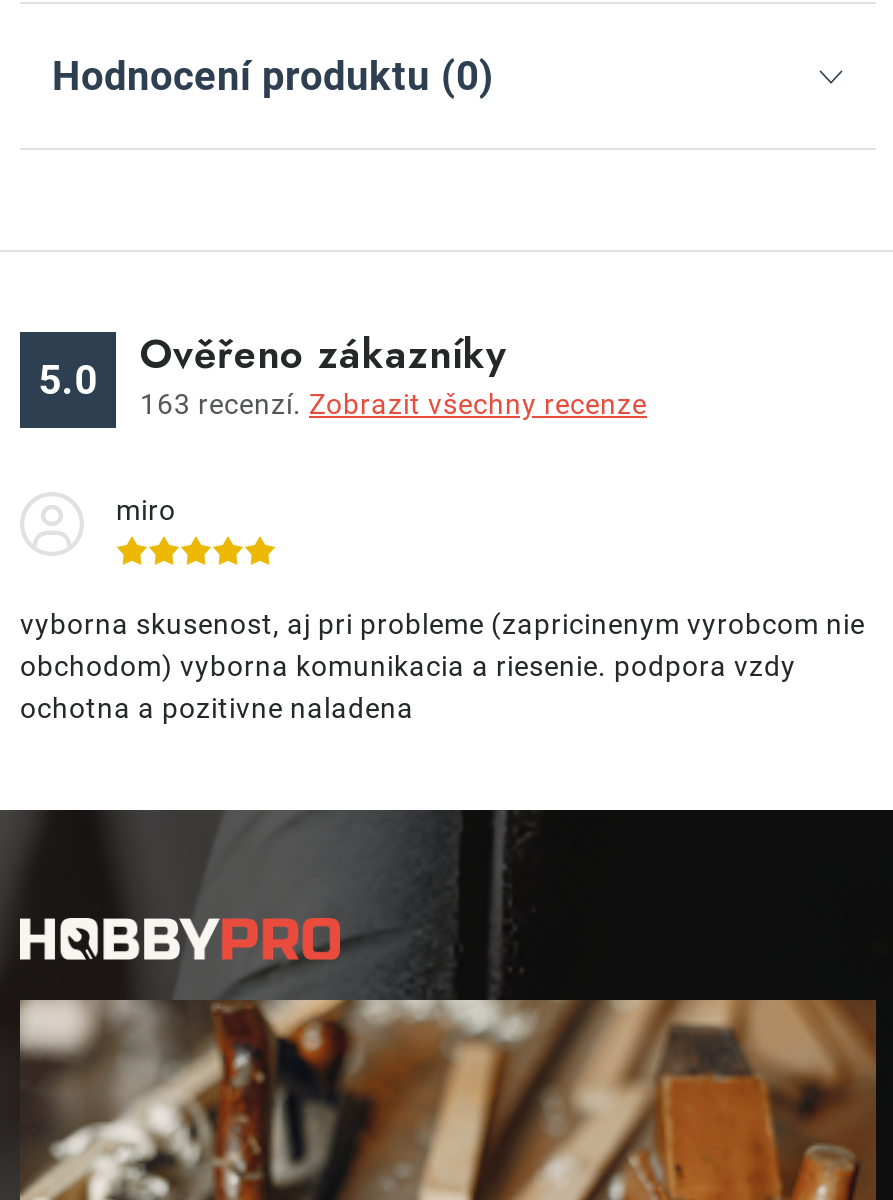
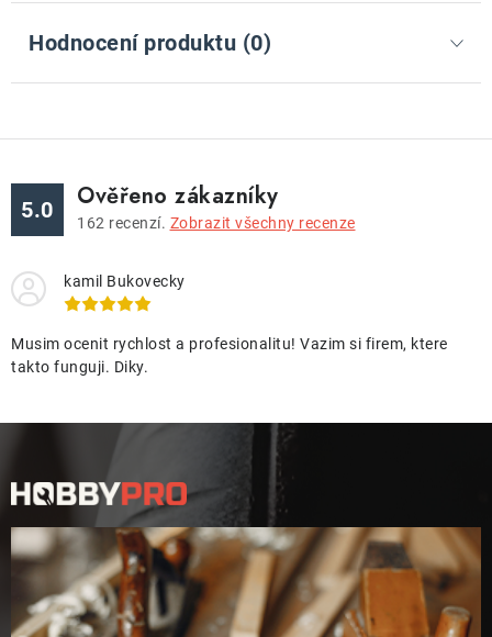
[140,388,647,420] 163 recenzí. Zobrazit všechny recenze -> [77,214,355,232] 162 recenzí. Zobrazit všechny recenze
[116,494,176,526] miro -> [64,272,185,290] kamil Bukovecky
[20,608,865,724] vyborna skusenost, aj pri probleme (zapricinenym vyrobcom nie | obchodom) vyborna komunikacia a riesenie. podpora vzdy | ochotna a pozitivne naladena -> [11,335,448,376] Musim ocenit rychlost a profesionalitu! Vazim si firem, ktere | takto funguji. Diky.

